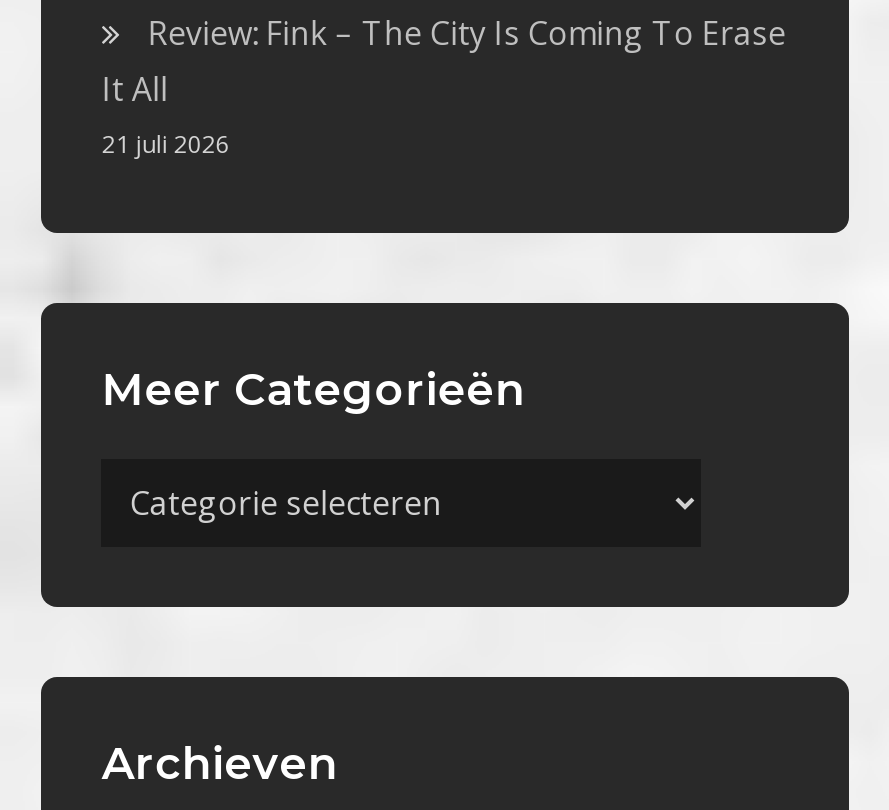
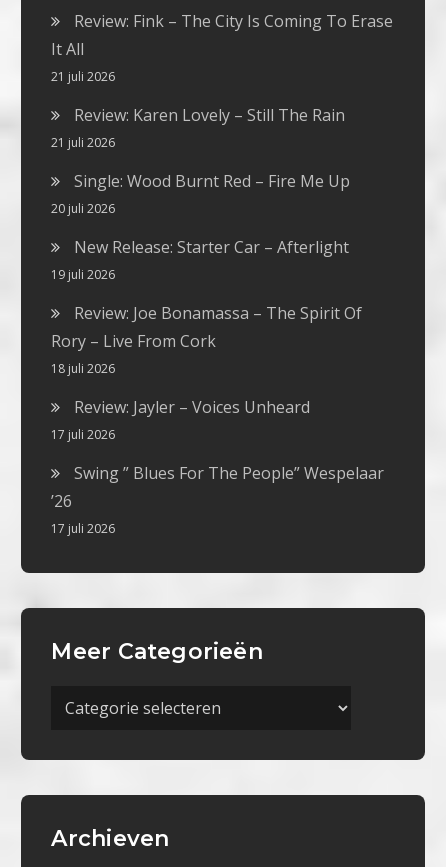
none -> [51,104,384,537] Review: Karen Lovely – Still The Rain | 21 juli 2026 | Single: Wood Burnt Red – Fire Me Up | 20 juli 2026 | New Release: Starter Car – Afterlight | 19 juli 2026 | Review: Joe Bonamassa – The Spirit Of | Rory – Live From Cork | 18 juli 2026 | Review: Jayler – Voices Unheard | 17 juli 2026 | Swing ” Blues For The People” Wespelaar | ’26 | 17 juli 2026

